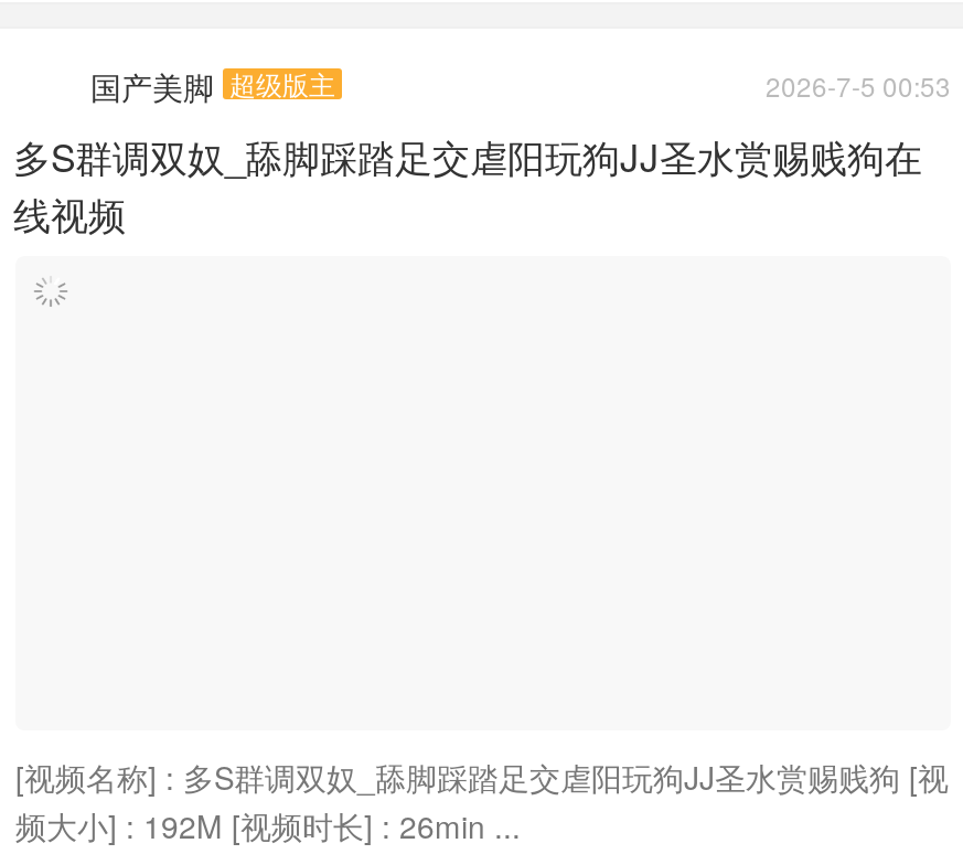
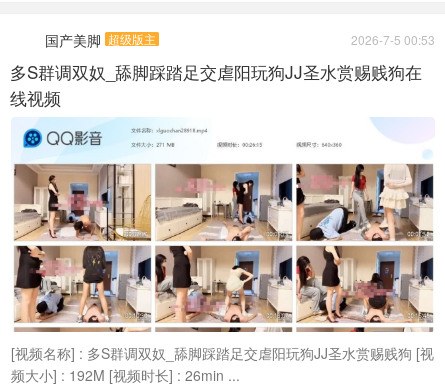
none -> [13,118,434,333] [image]

